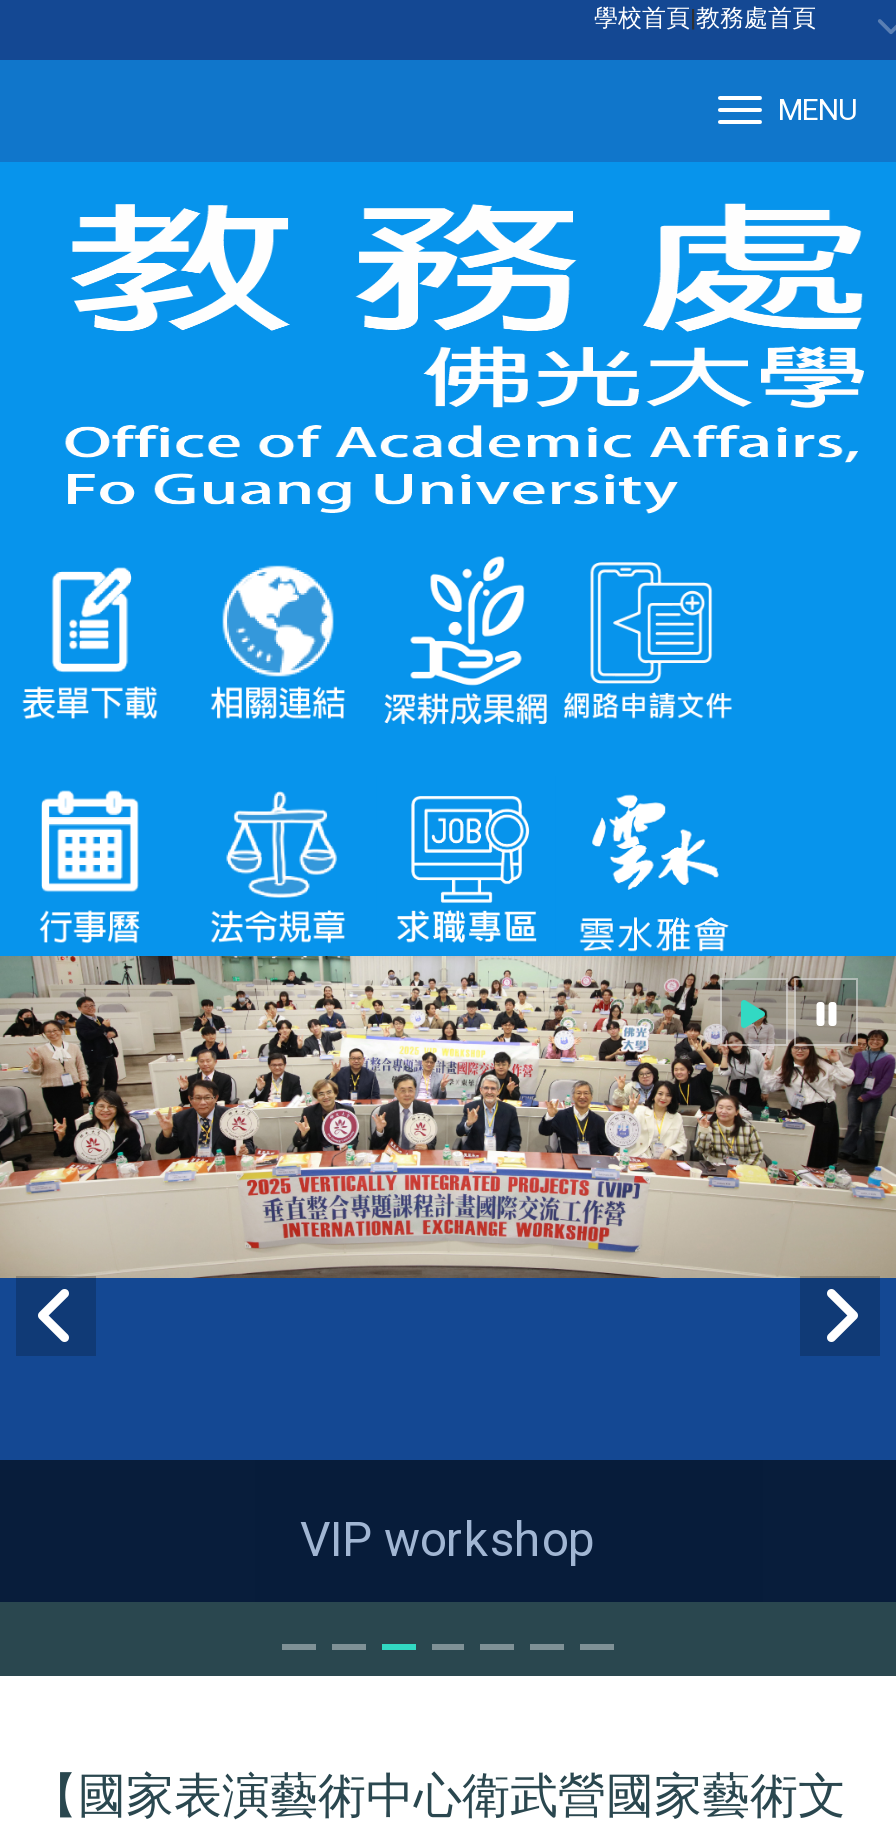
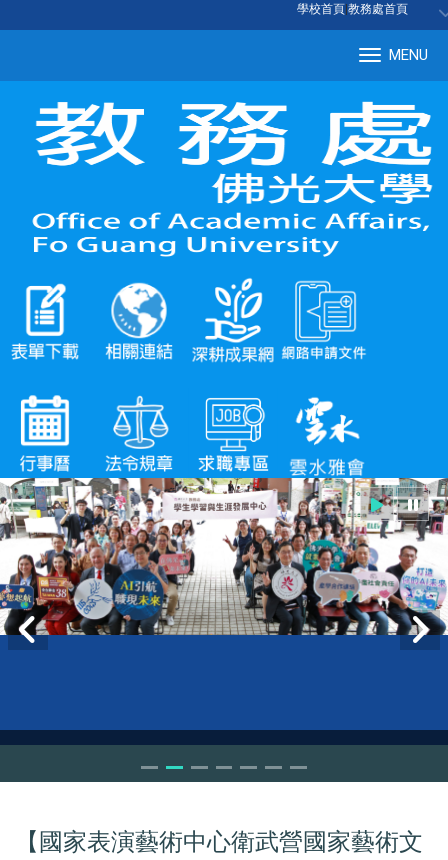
[6,954,890,1344] [image] -> [3,477,445,643] [image]
[300,1513,596,1569] VIP workshop -> none

